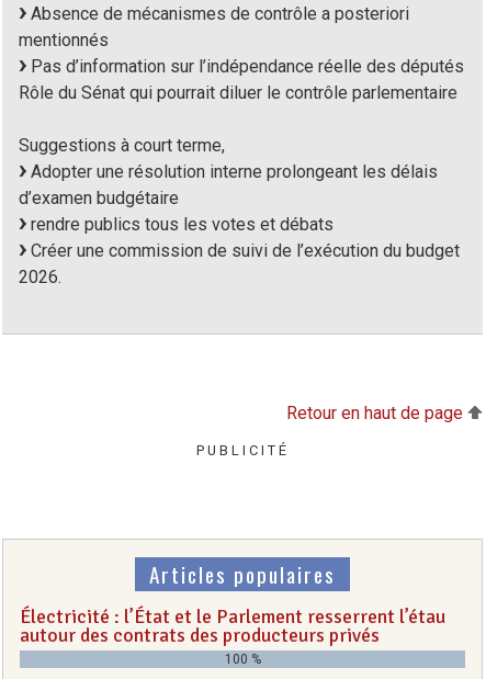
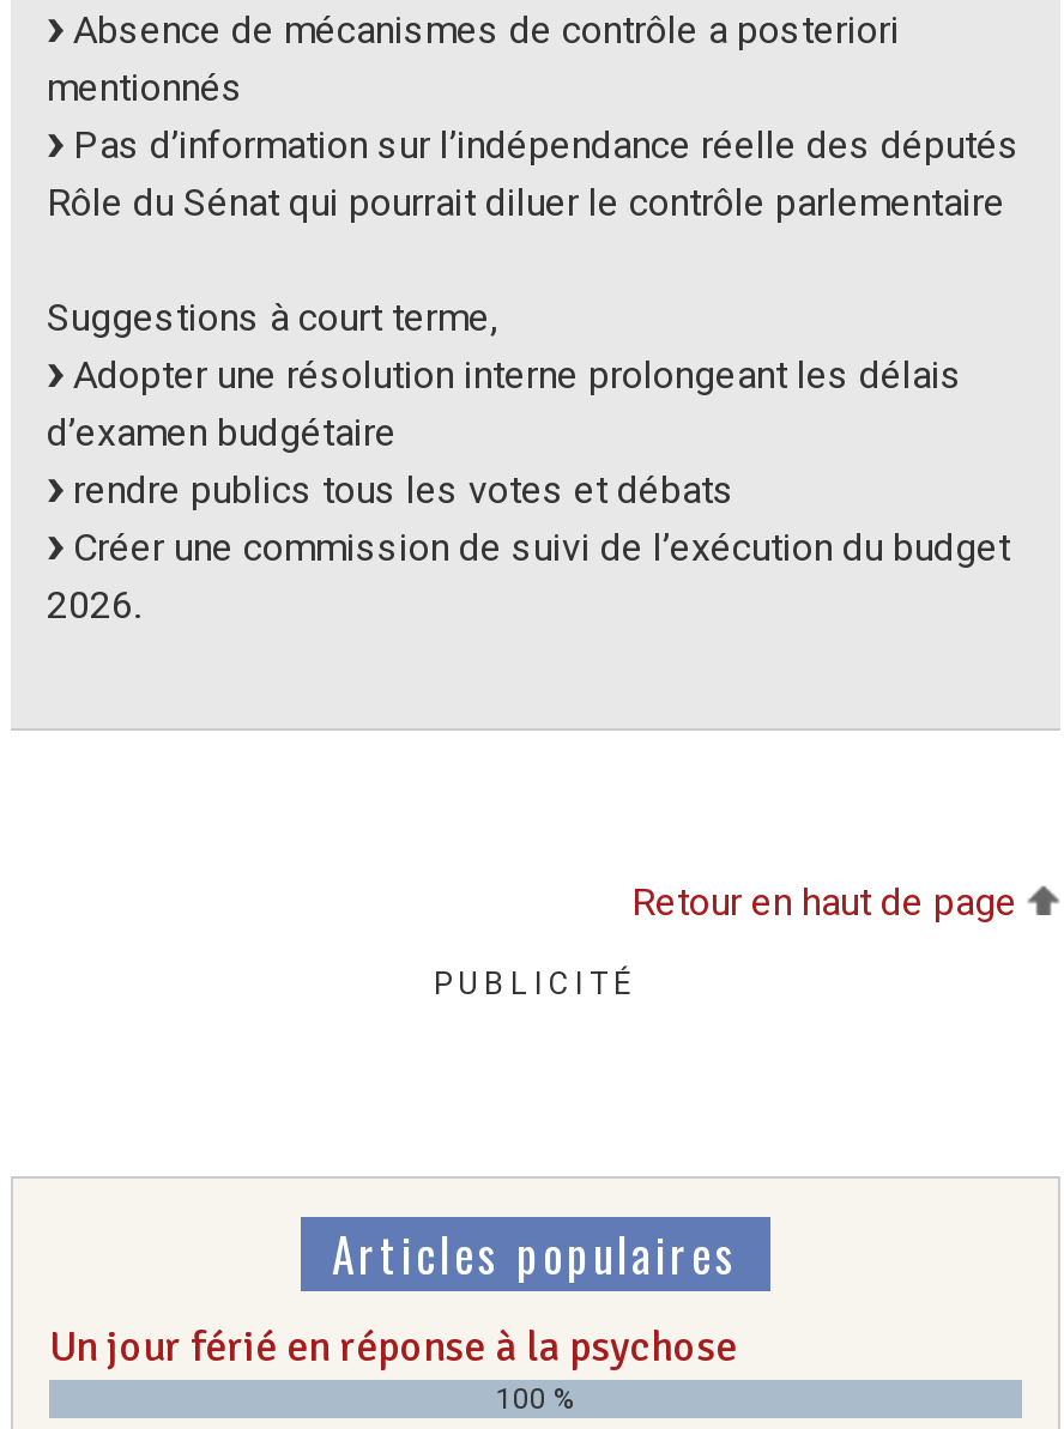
[20,604,445,647] Électricité : l’État et le Parlement resserrent l’étau | autour des contrats des producteurs privés -> [49,1319,737,1372] Un jour férié en réponse à la psychose

